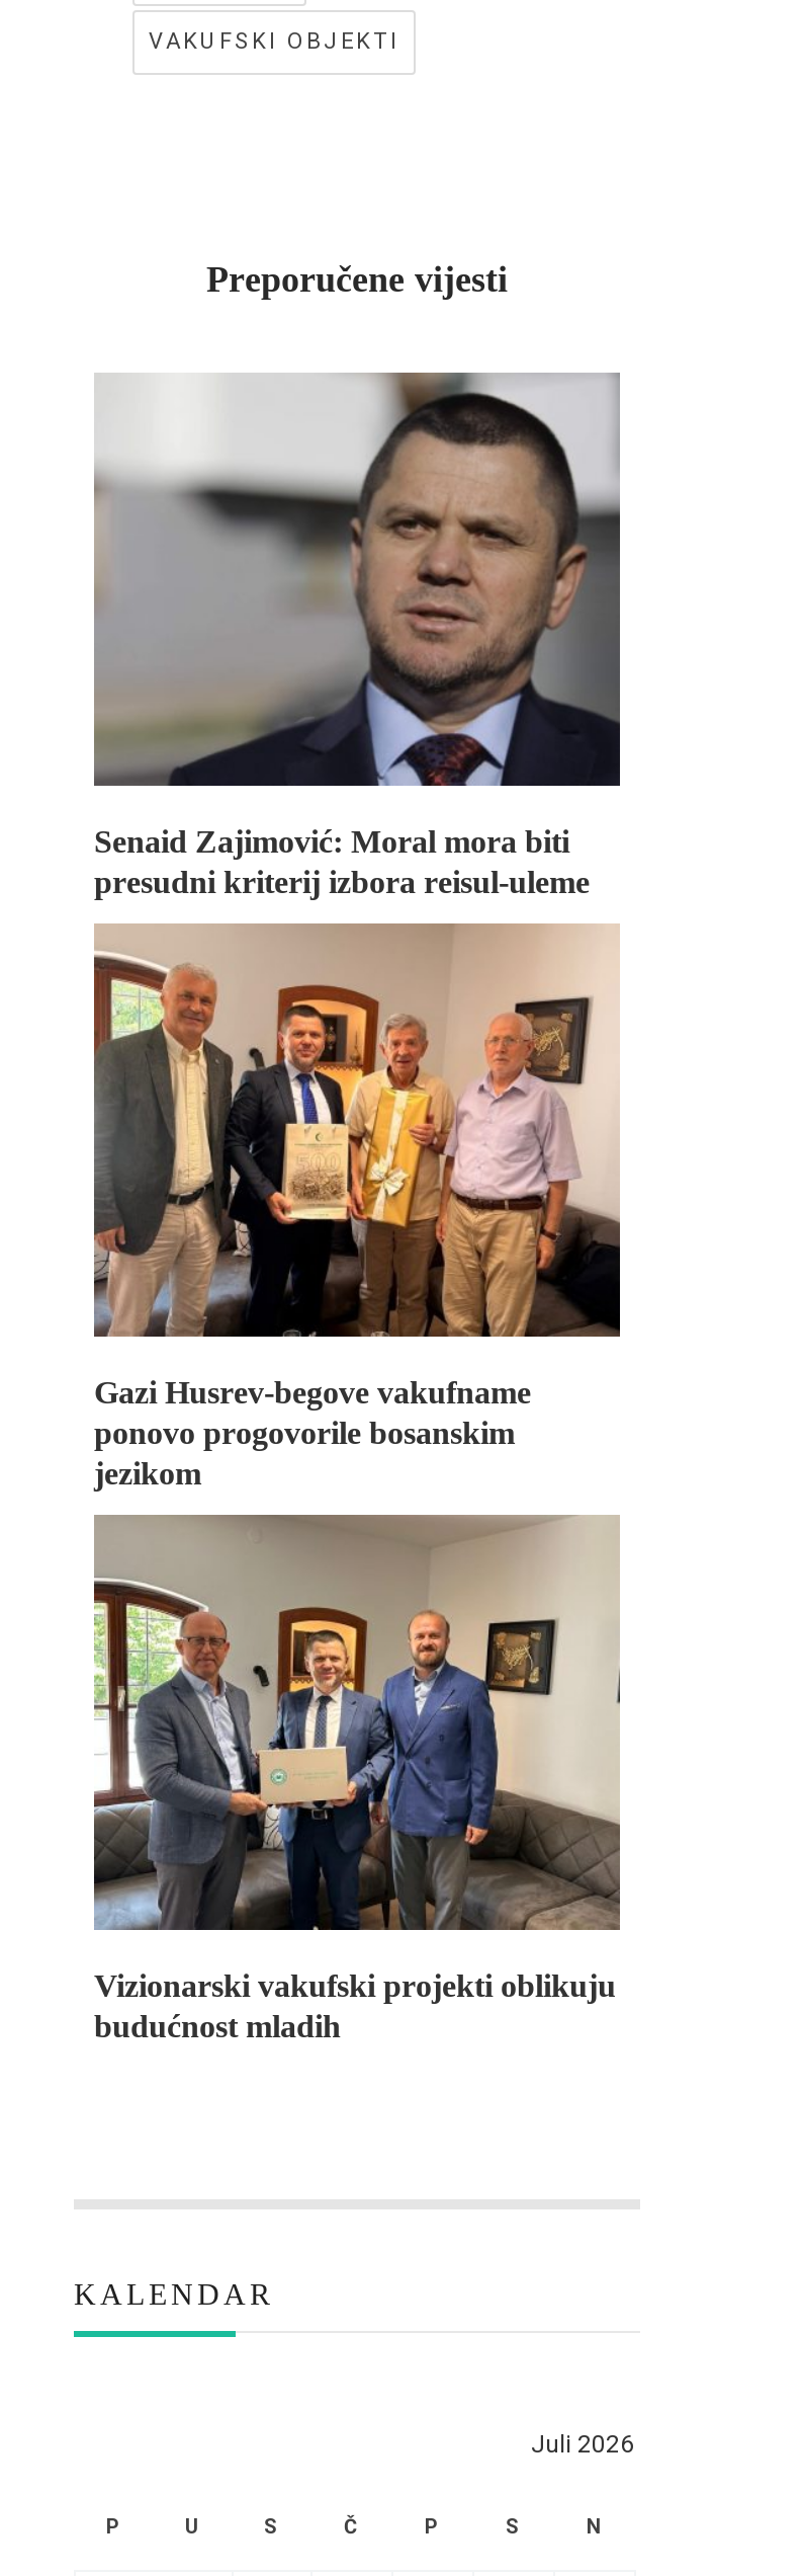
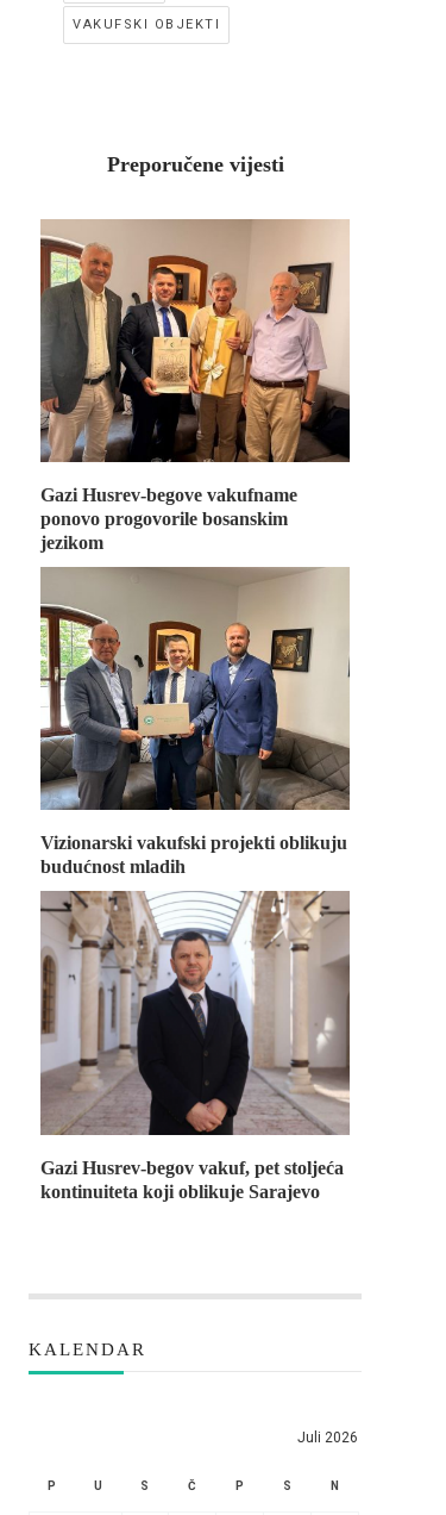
[94,373,622,899] [image] | Senaid Zajimović: Moral mora biti | presudni kriterij izbora reisul-uleme -> none
moved [90,923,622,2043] -> [38,219,351,877]: [image] | Gazi Husrev-begove vakufname | ponovo progovorile bosanskim | jezikom | Vizionarski vakufski projekti oblikuju | budućnost mladih
none -> [39,891,350,1201] [image] | Gazi Husrev-begov vakuf, pet stoljeća | kontinuiteta koji oblikuje Sarajevo

